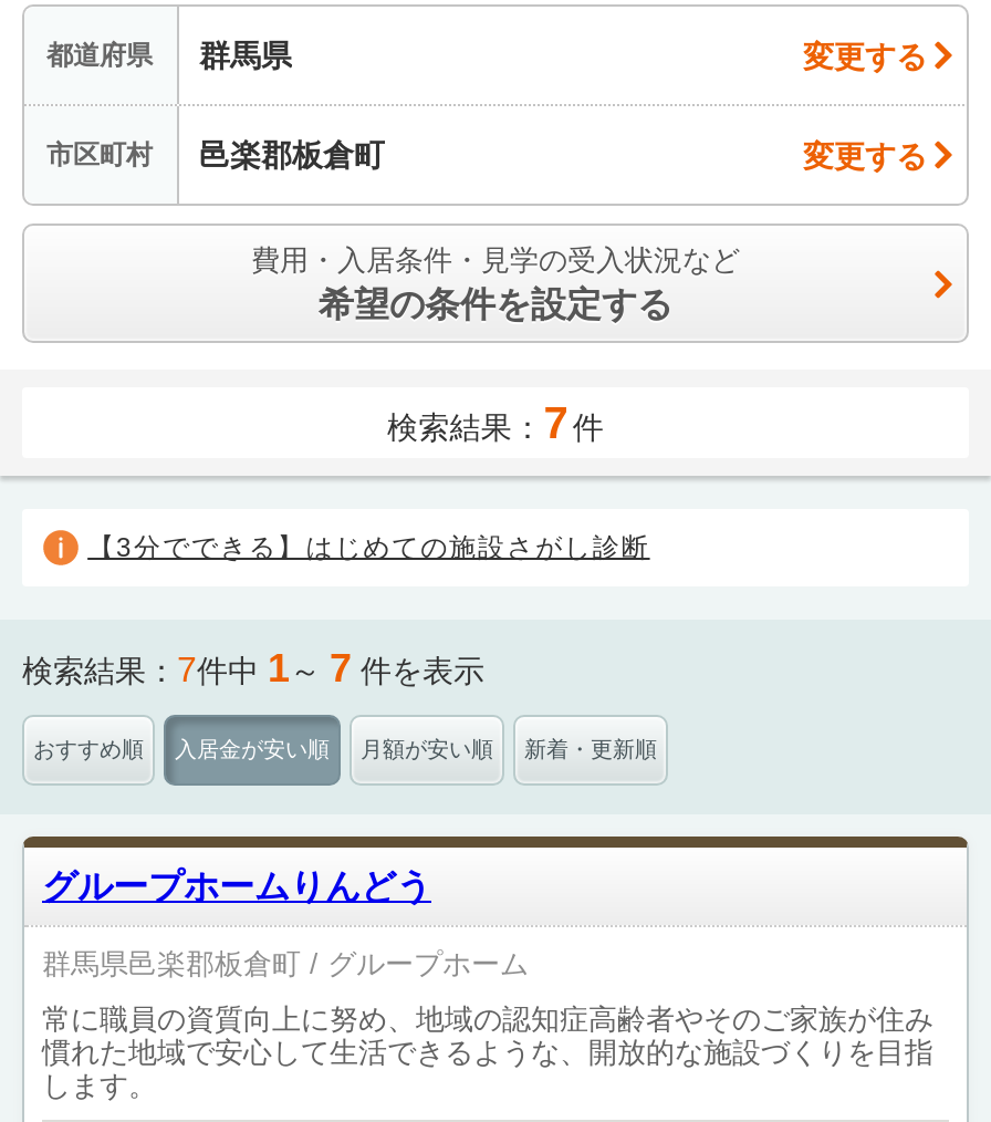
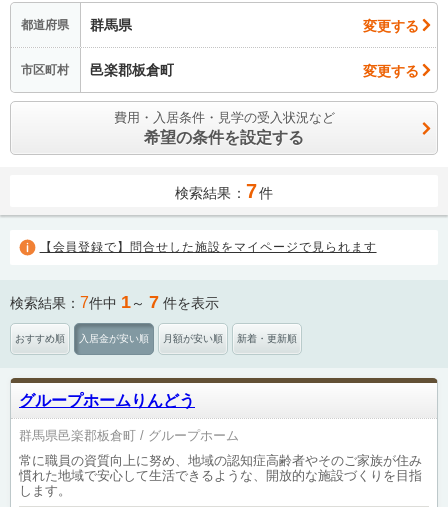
[88,532,650,563] 【3分でできる】はじめての施設さがし診断 -> [40,240,376,254] 【会員登録で】問合せした施設をマイページで見られます

